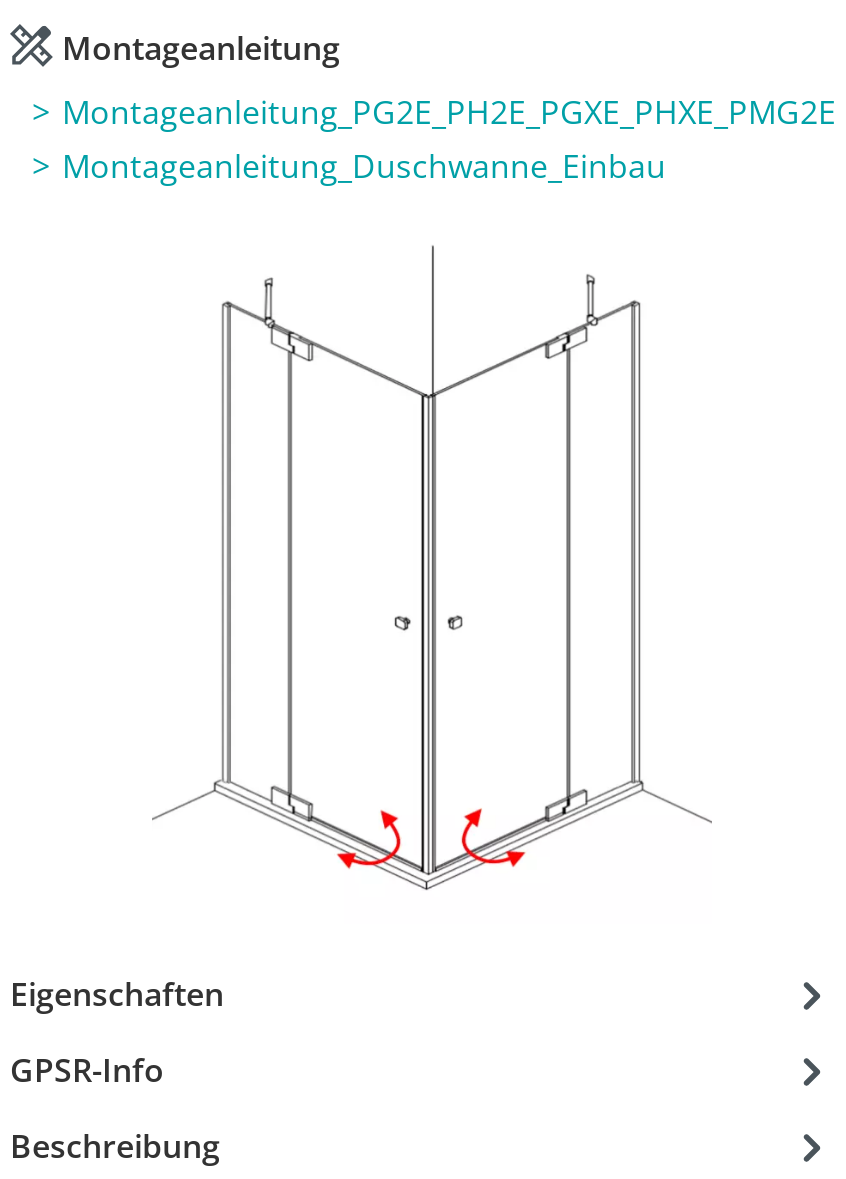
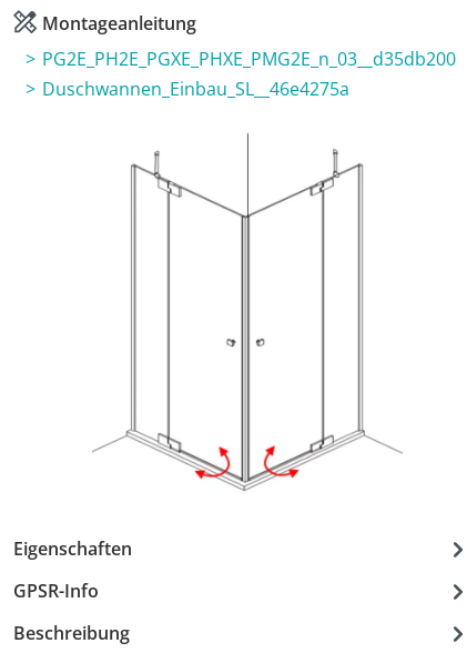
[62,90,836,188] Montageanleitung_PG2E_PH2E_PGXE_PHXE_PMG2E | Montageanleitung_Duschwanne_Einbau -> [42,47,456,101] PG2E_PH2E_PGXE_PHXE_PMG2E_n_03__d35db200 | Duschwannen_Einbau_SL__46e4275a

